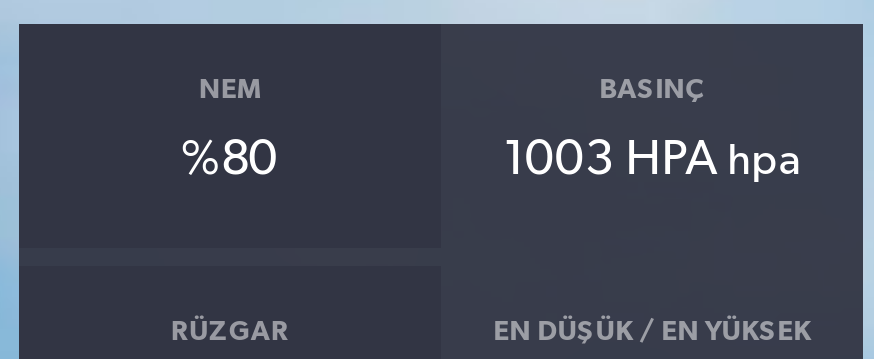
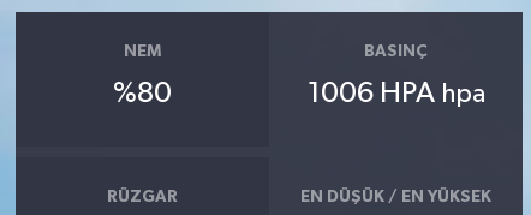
[503,135,801,183] 1003 HPA hpa -> [307,79,485,108] 1006 HPA hpa

